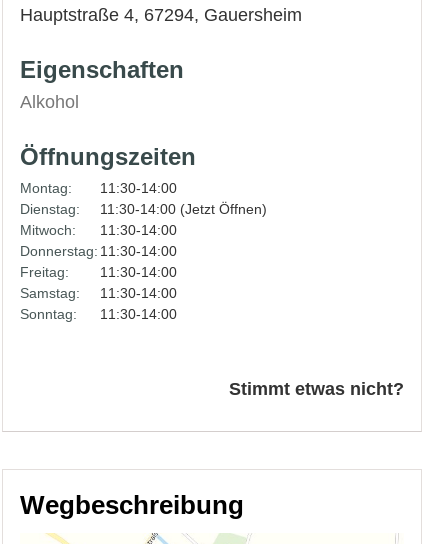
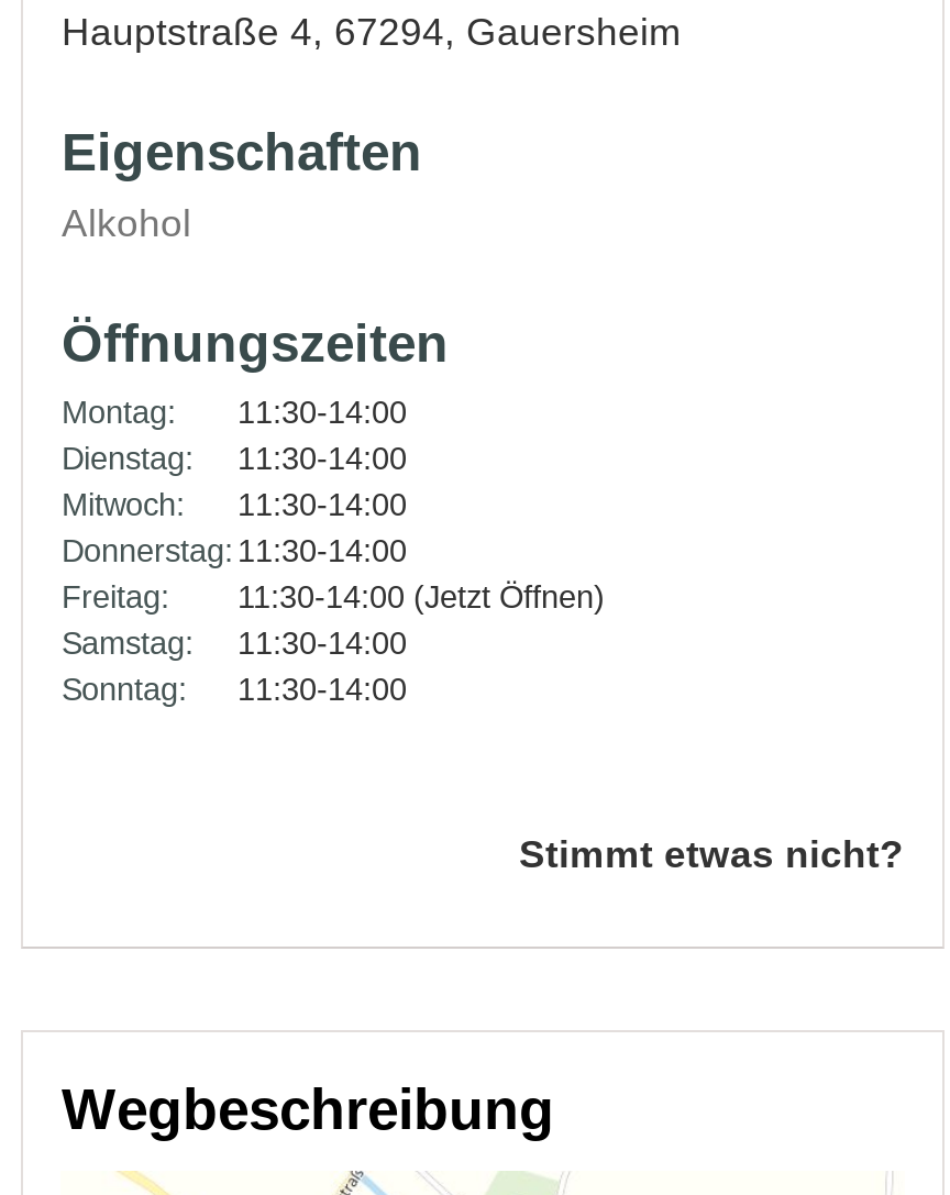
[20,201,267,217] Dienstag: 11:30-14:00 (Jetzt Öffnen) -> [62,441,407,476] Dienstag: 11:30-14:00
[20,264,177,280] Freitag: 11:30-14:00 -> [62,579,605,615] Freitag: 11:30-14:00 (Jetzt Öffnen)

